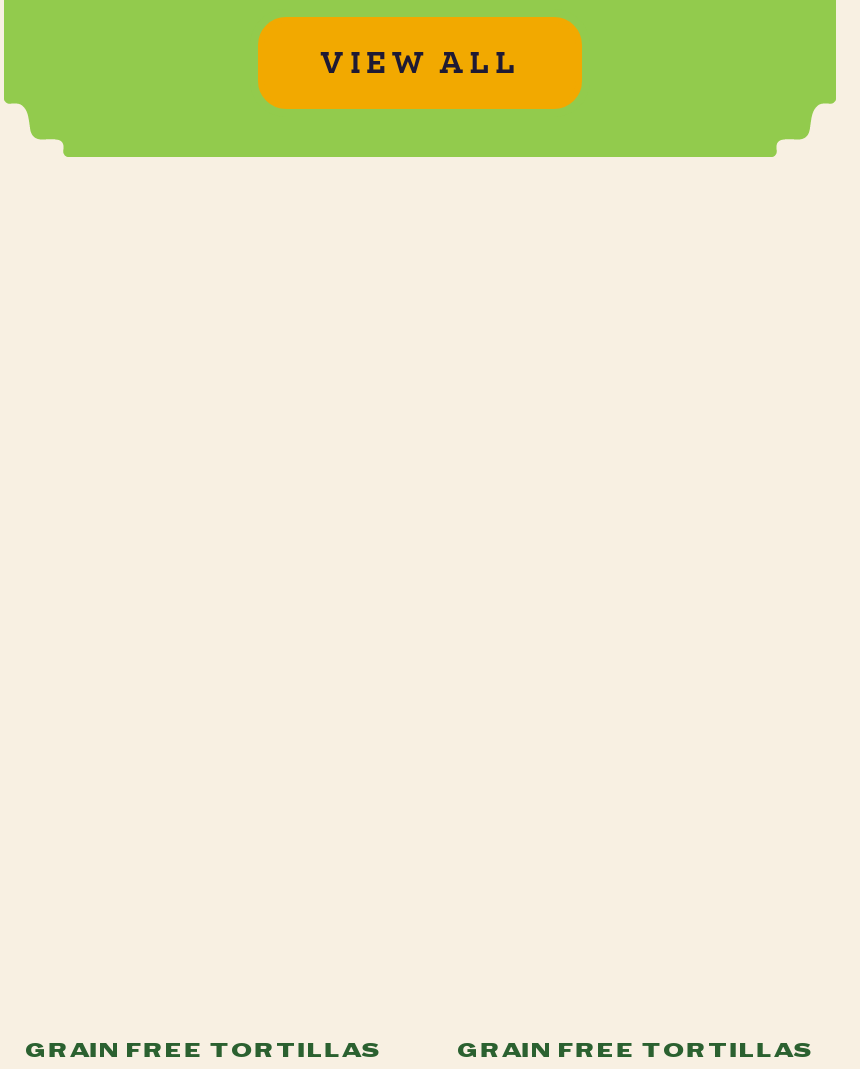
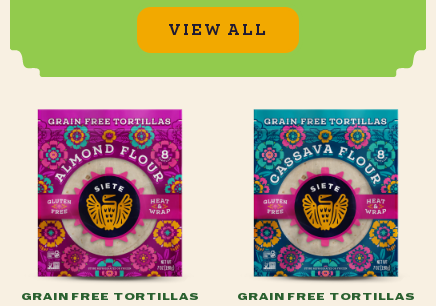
none -> [37,108,183,282] [image]
none -> [253,108,399,282] [image]

